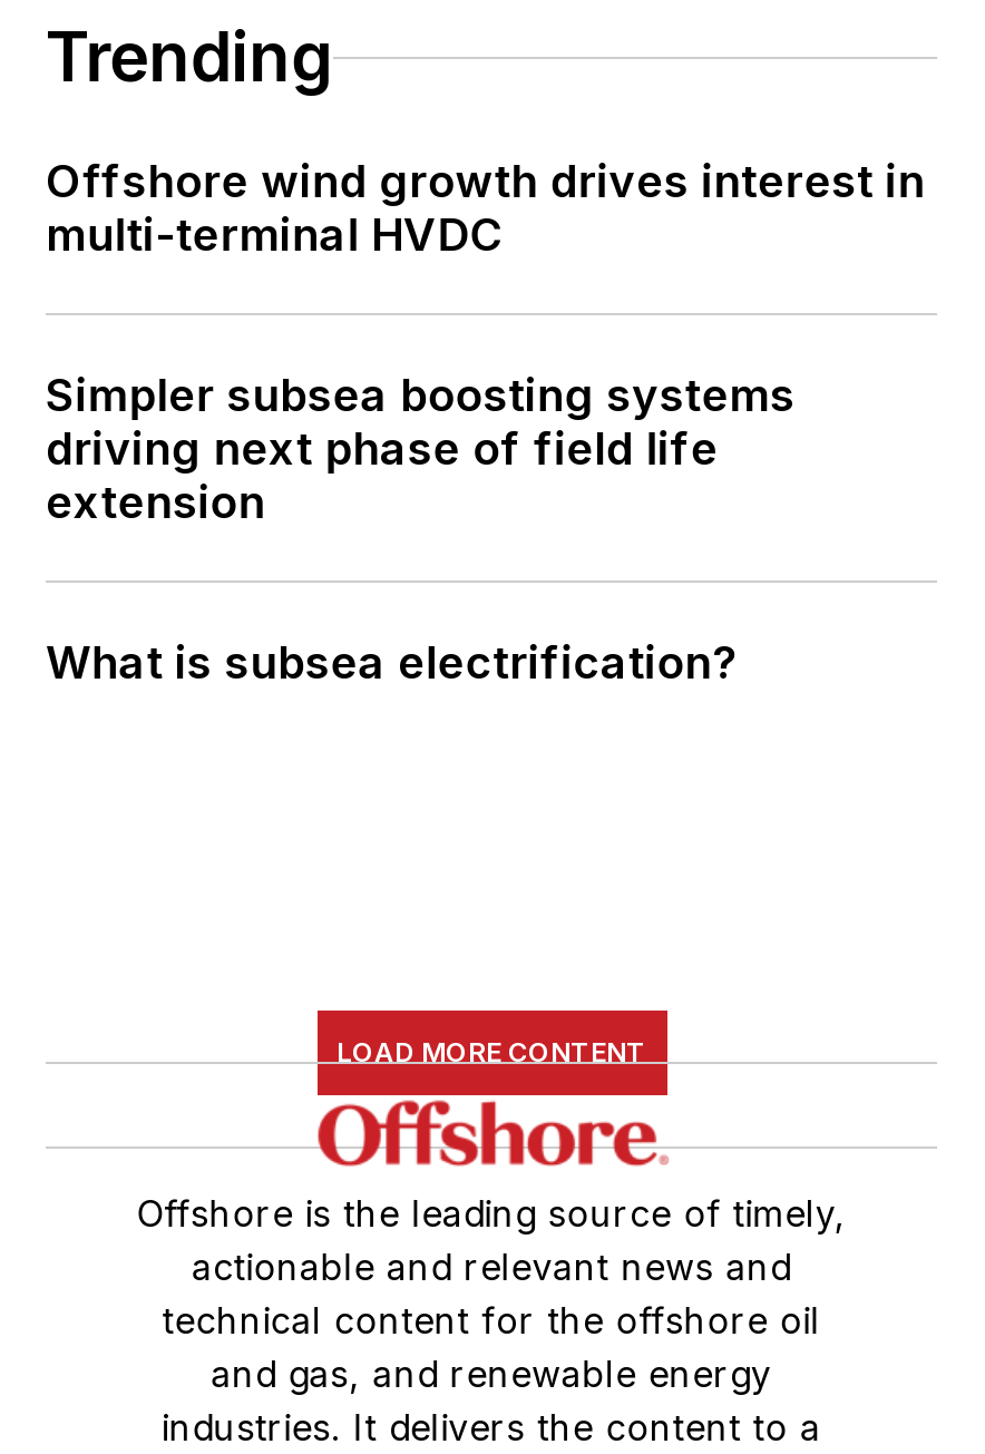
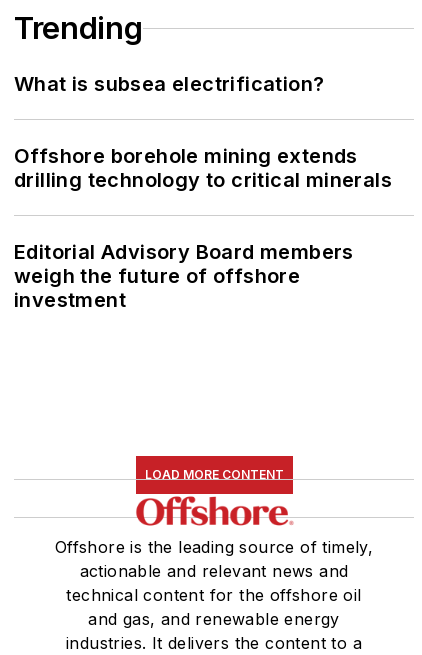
[46,155,925,529] Offshore wind growth drives interest in | multi-terminal HVDC | Simpler subsea boosting systems | driving next phase of field life | extension -> none
moved [46,636,737,690] -> [14,72,324,96]: What is subsea electrification?
none -> [14,144,392,312] Offshore borehole mining extends | drilling technology to critical minerals | Editorial Advisory Board members | weigh the future of offshore | investment

